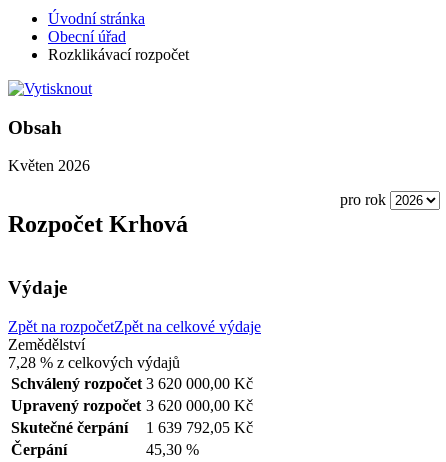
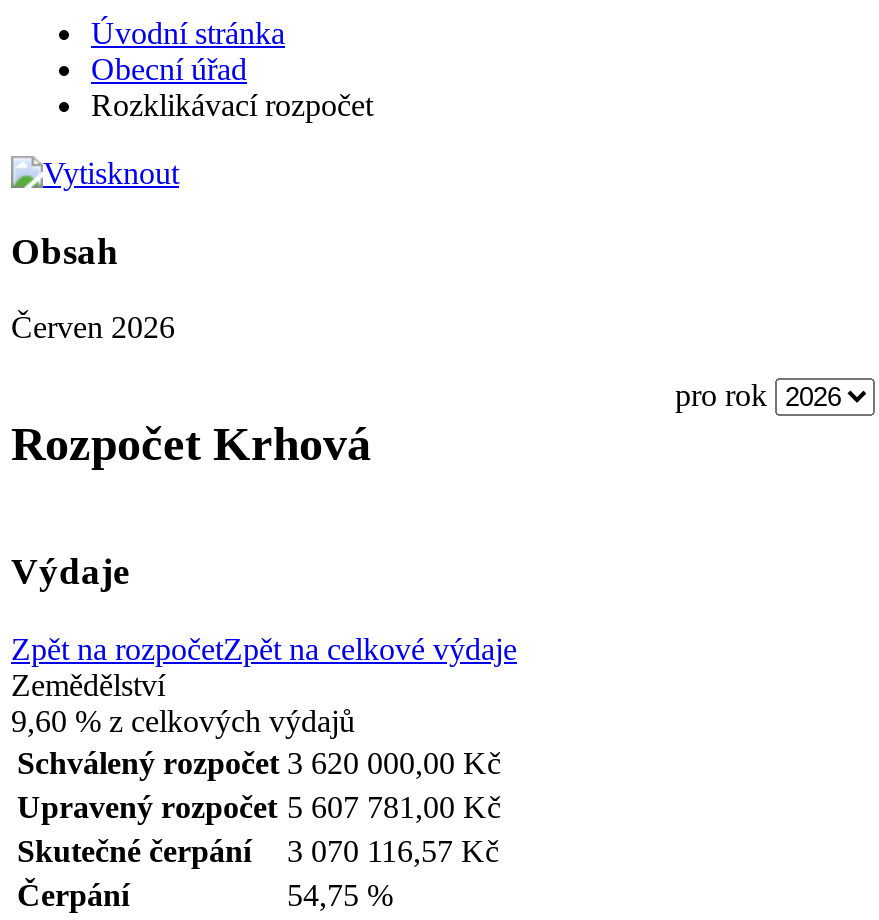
[8,157,90,174] Květen 2026 -> [11,311,175,345] Červen 2026
[8,354,180,371] 7,28 % z celkových výdajů -> [11,703,355,737] 9,60 % z celkových výdajů
[11,397,253,414] Upravený rozpočet 3 620 000,00 Kč -> [17,789,501,823] Upravený rozpočet 5 607 781,00 Kč
[11,419,253,436] Skutečné čerpání 1 639 792,05 Kč -> [17,833,499,867] Skutečné čerpání 3 070 116,57 Kč
[146,441,199,458] 45,30 % -> [287,877,393,911] 54,75 %

